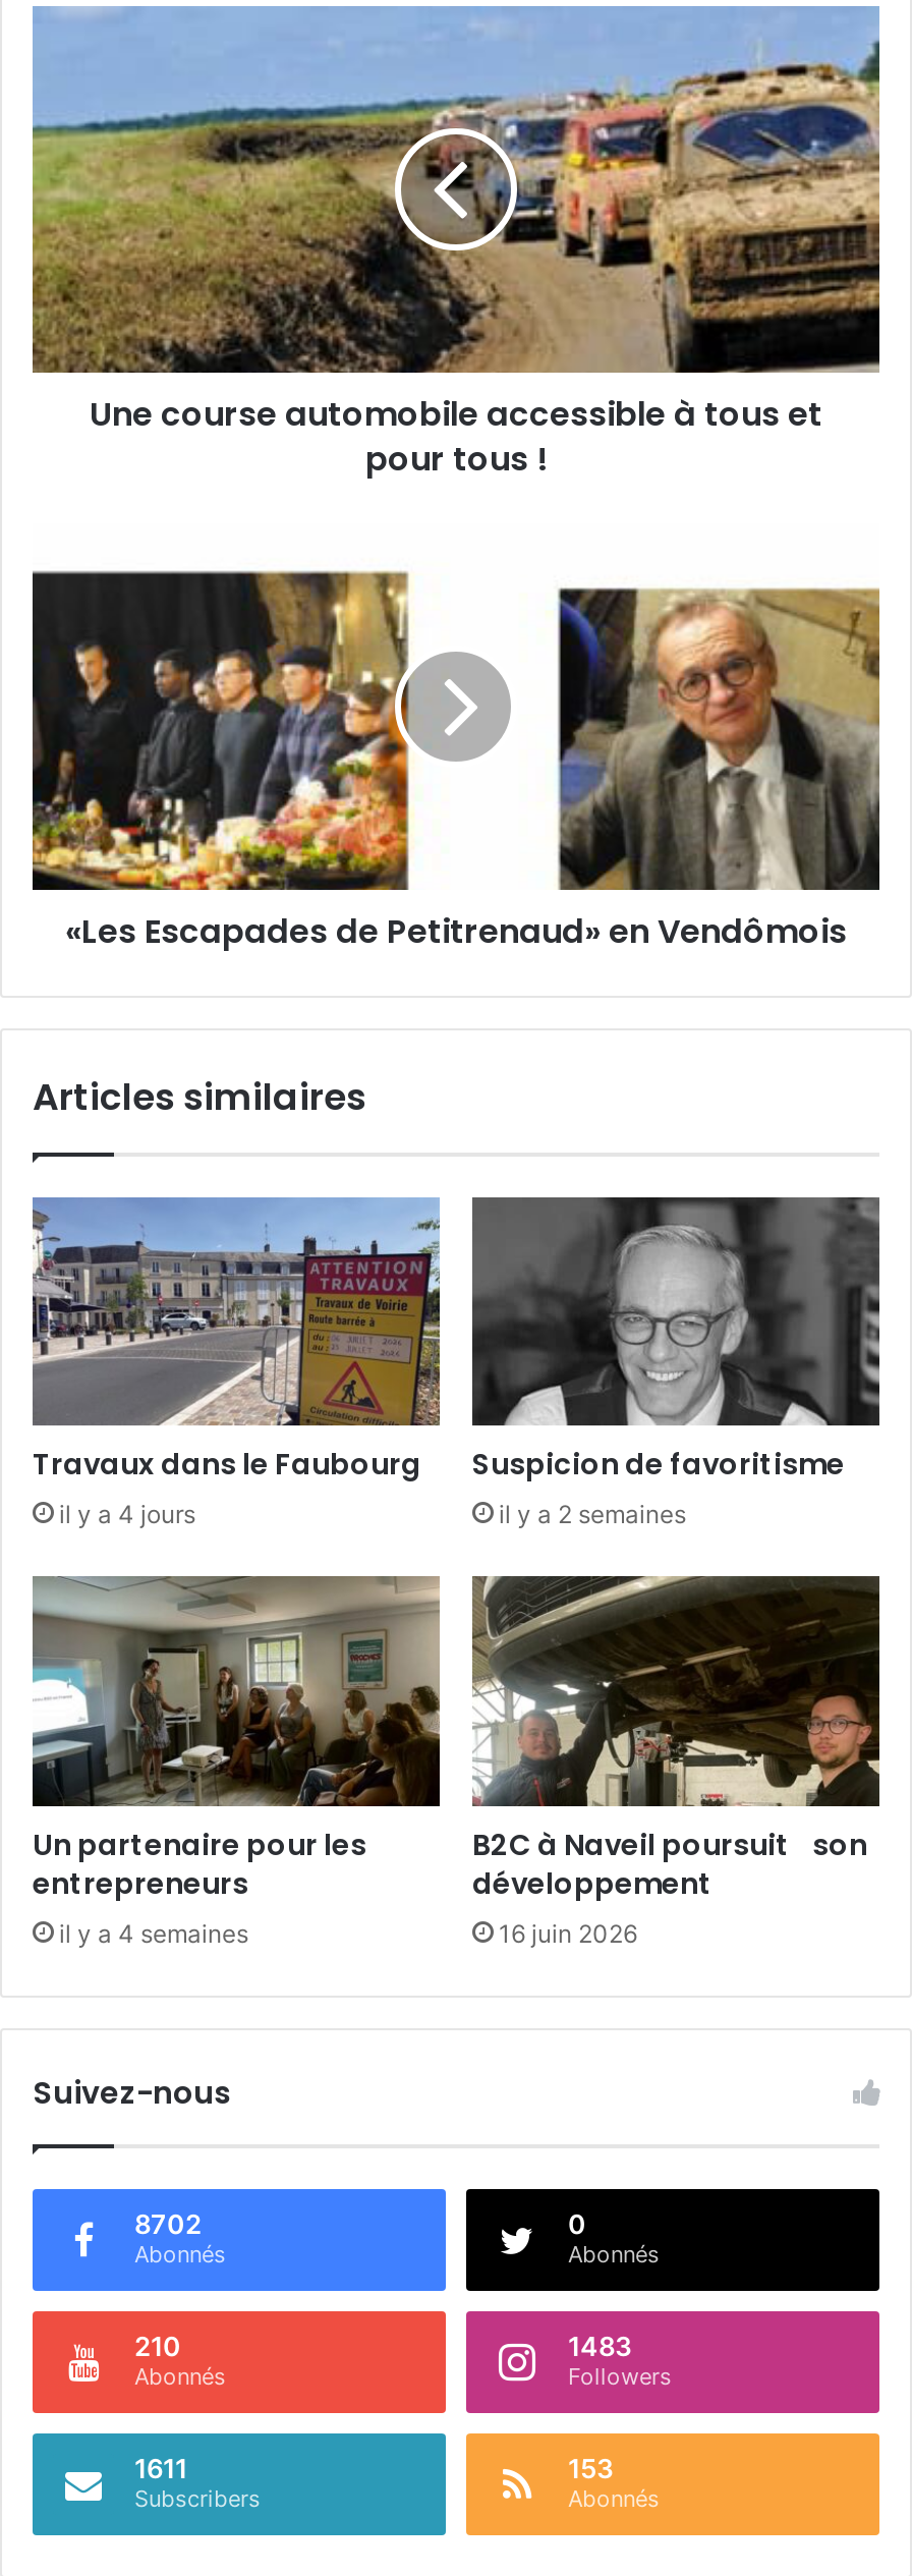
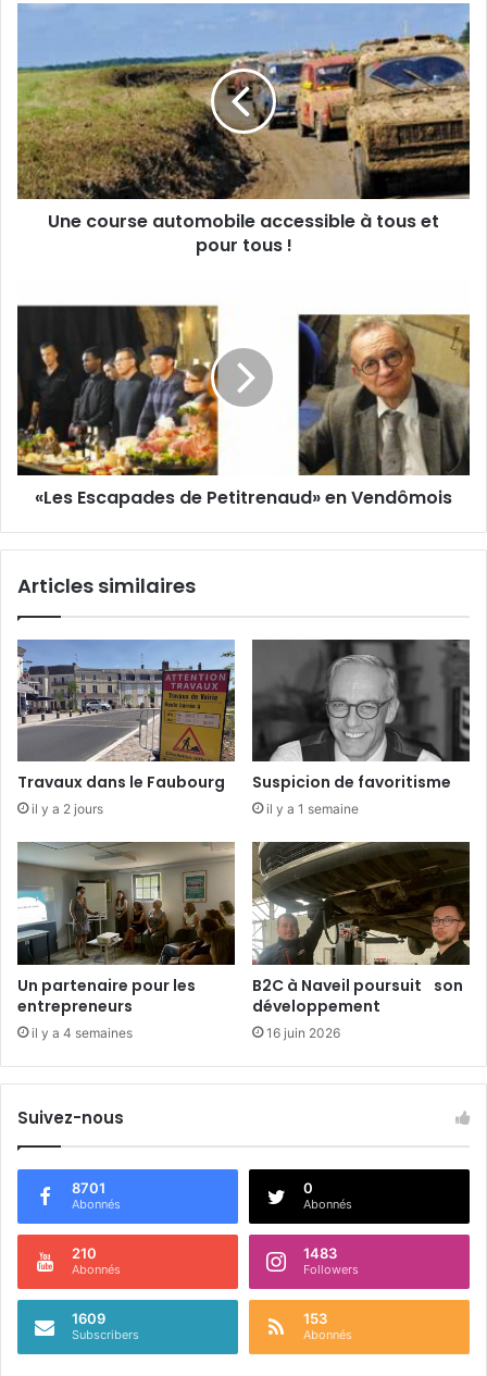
[59,1500,195,1530] il y a 4 jours -> [32,801,103,817] il y a 2 jours
[499,1500,686,1530] il y a 2 semaines -> [266,801,359,817] il y a 1 semaine
[134,2208,202,2240] 8702 -> [72,1179,105,1197] 8701
[134,2452,187,2485] 1611 -> [72,1310,105,1327] 1609

